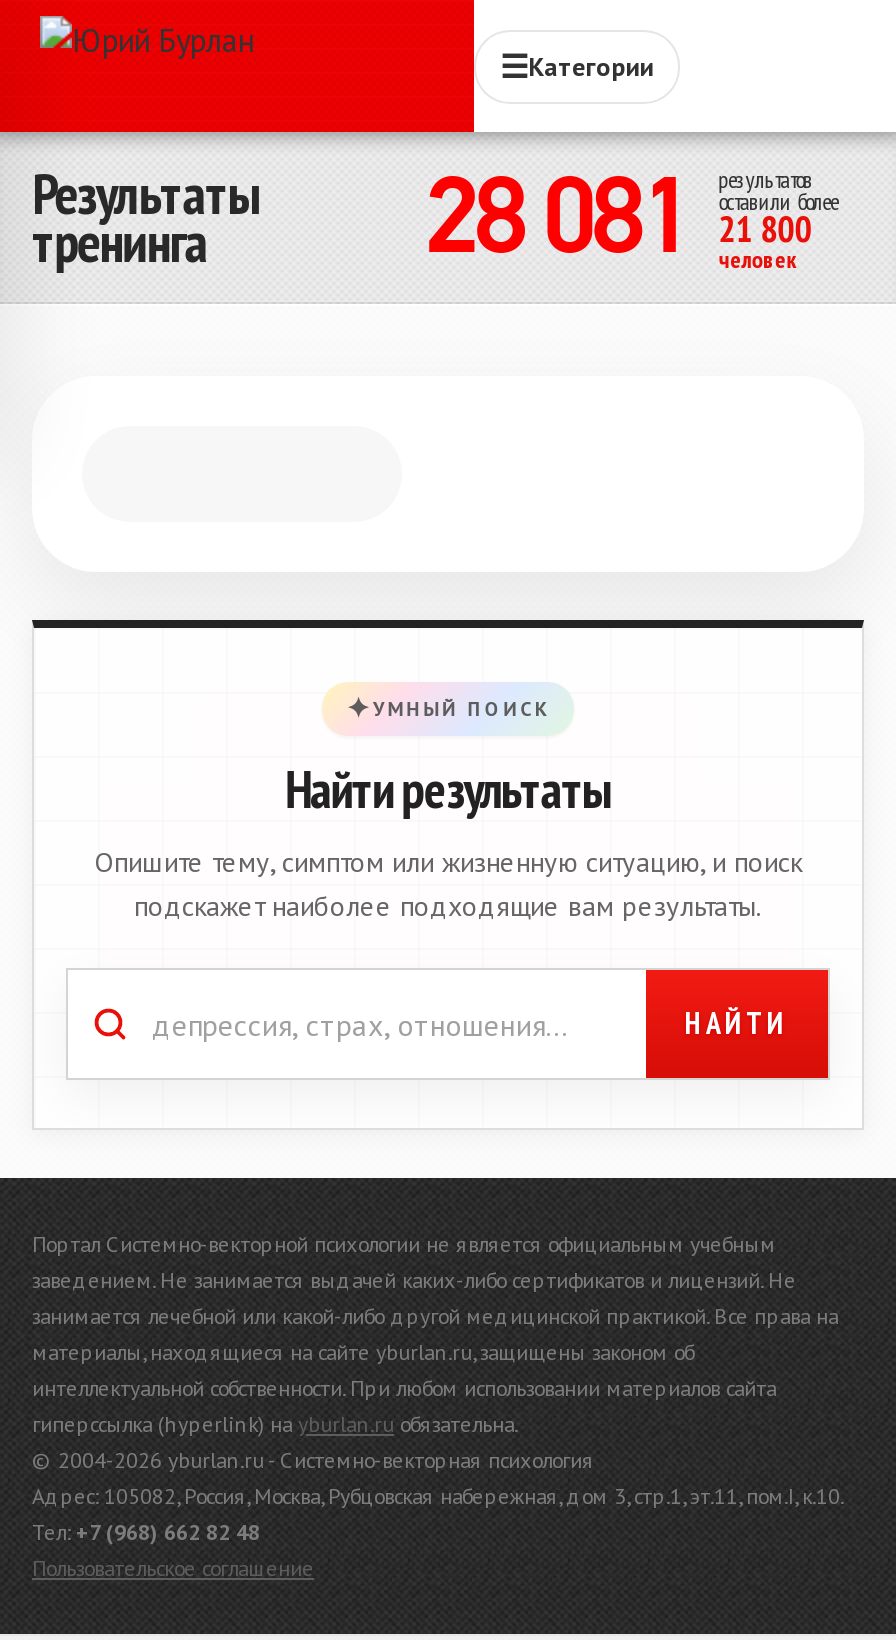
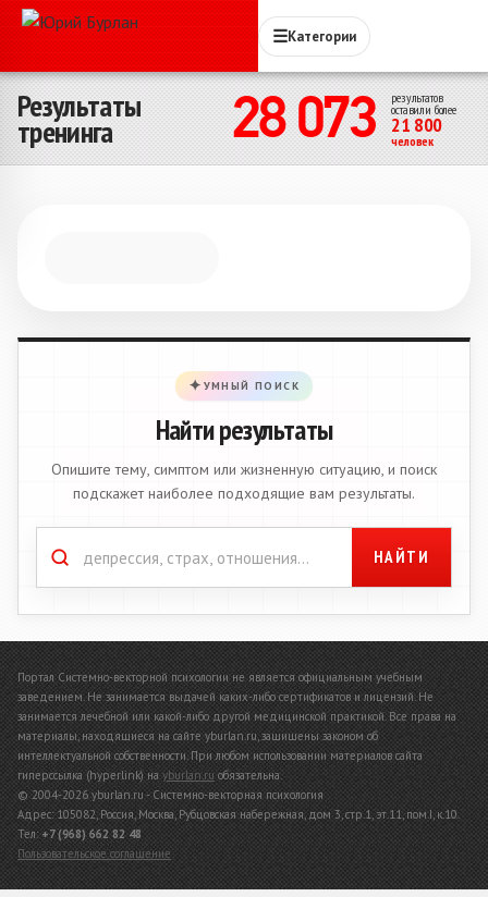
[424,150,686,284] 28 081 -> [231,82,374,155] 28 073

